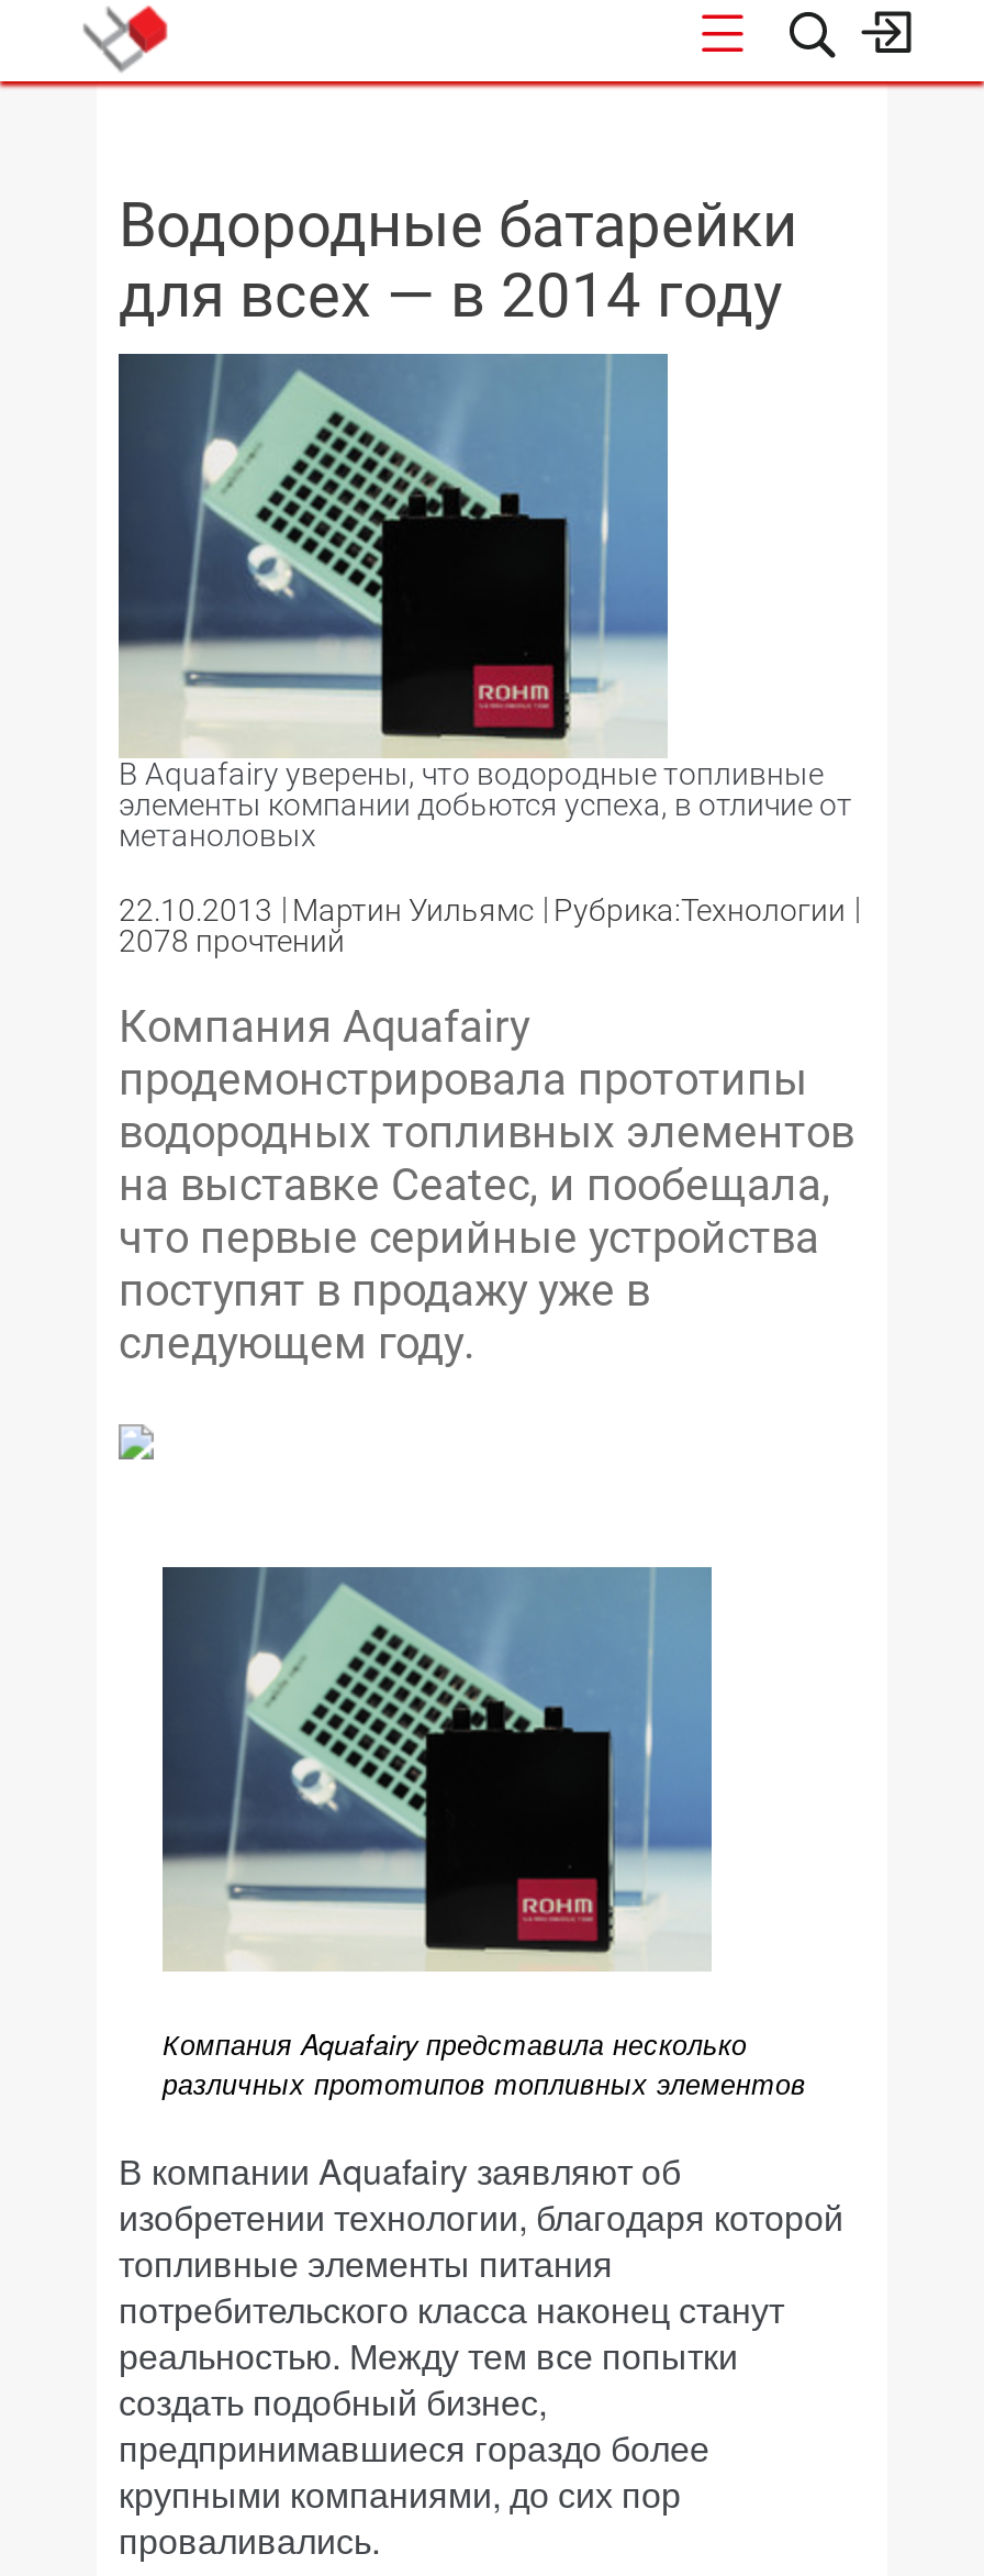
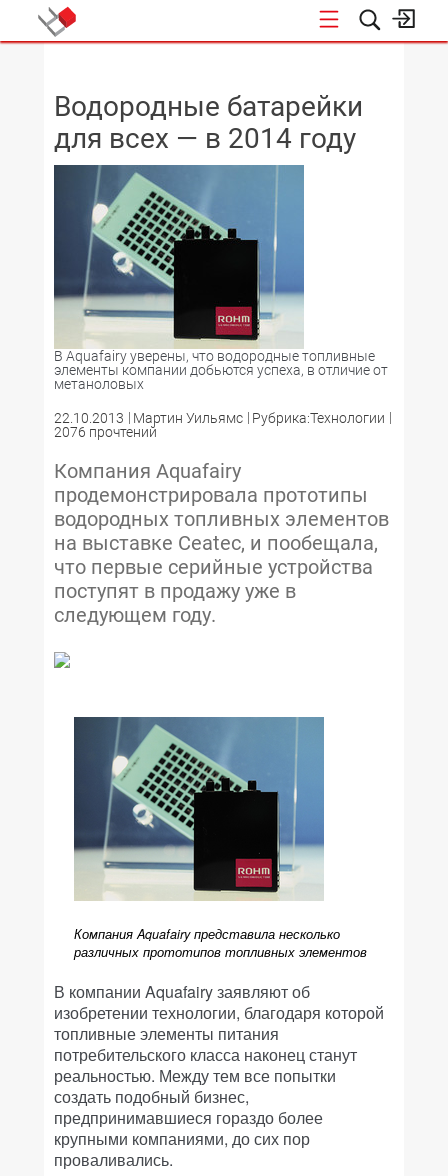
[119,923,345,958] 2078 прочтений -> [54,424,157,440] 2076 прочтений

